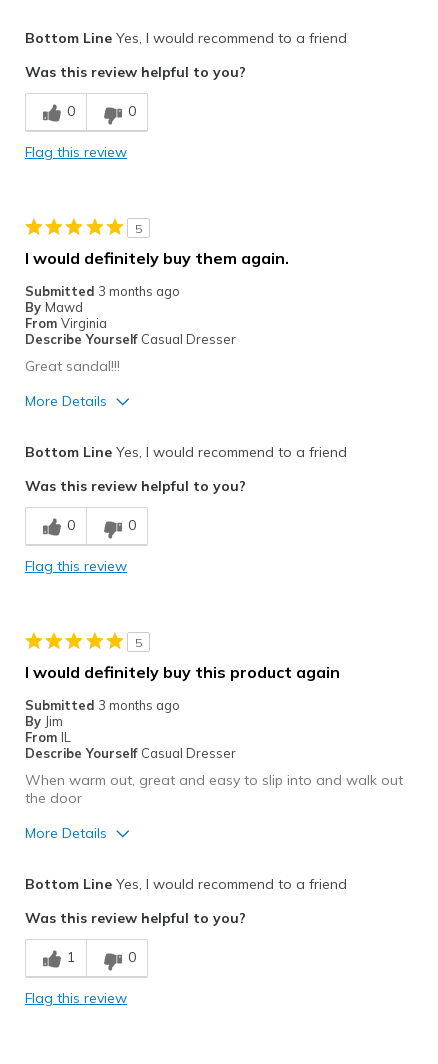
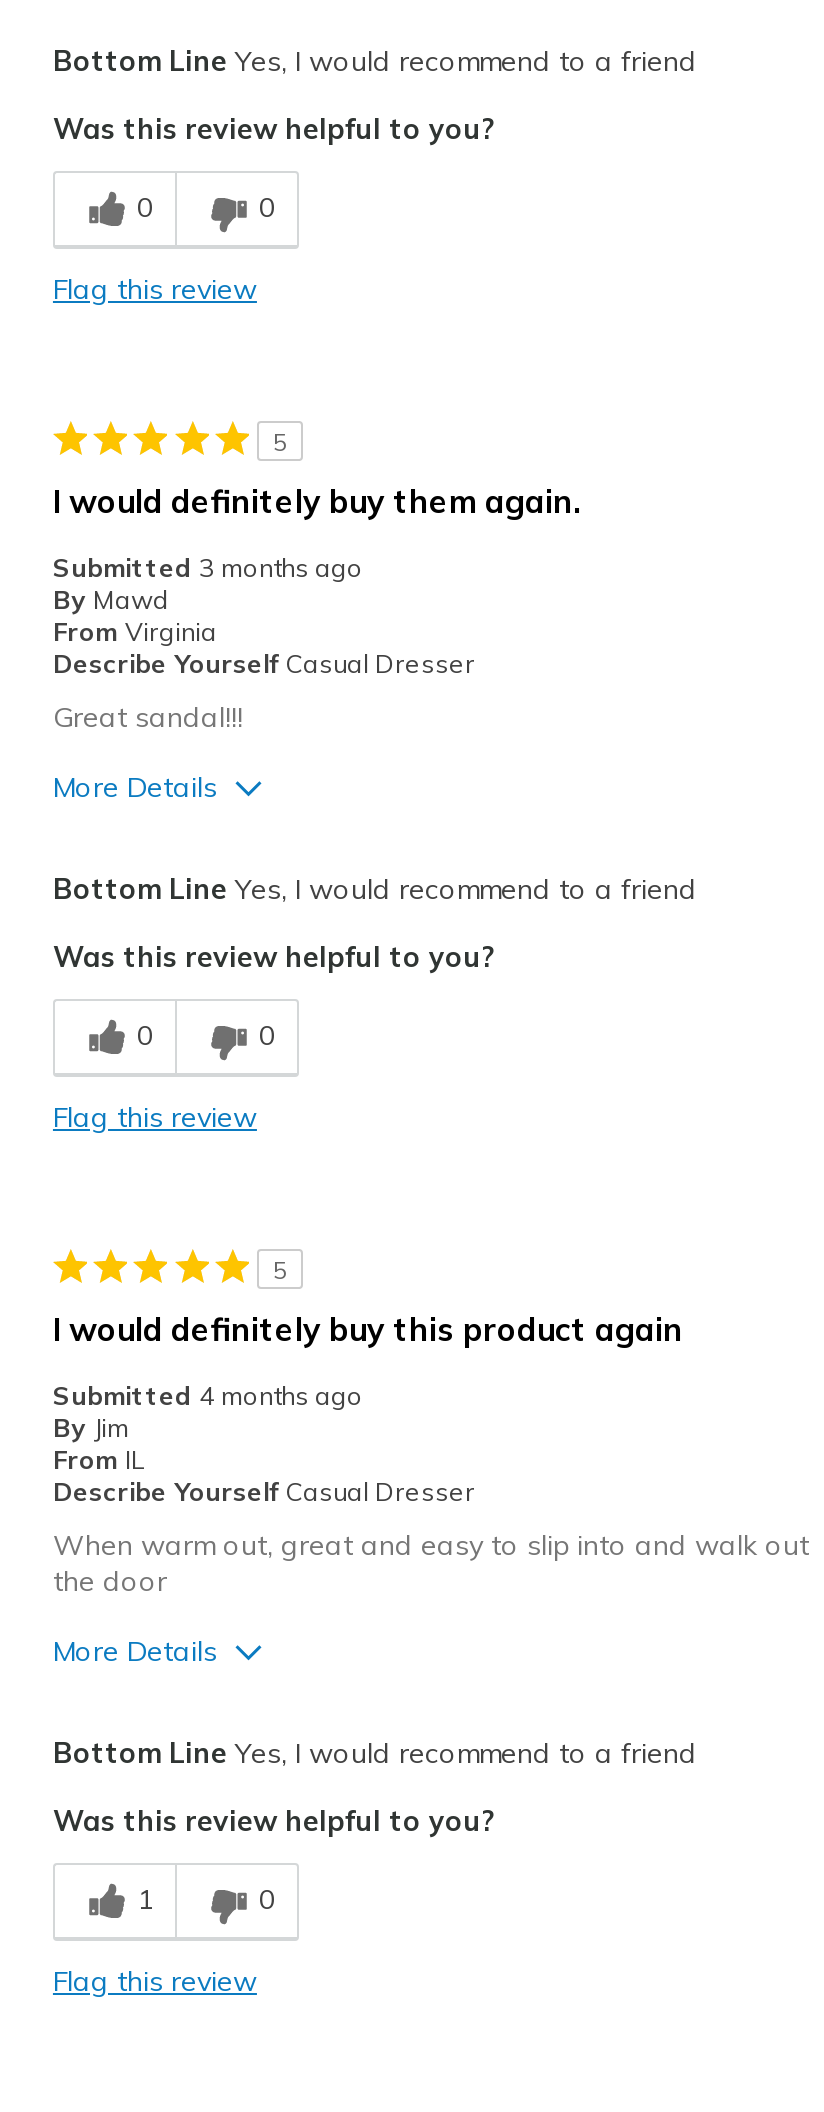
[25,697,180,713] Submitted 3 months ago -> [53,1378,363,1410] Submitted 4 months ago

